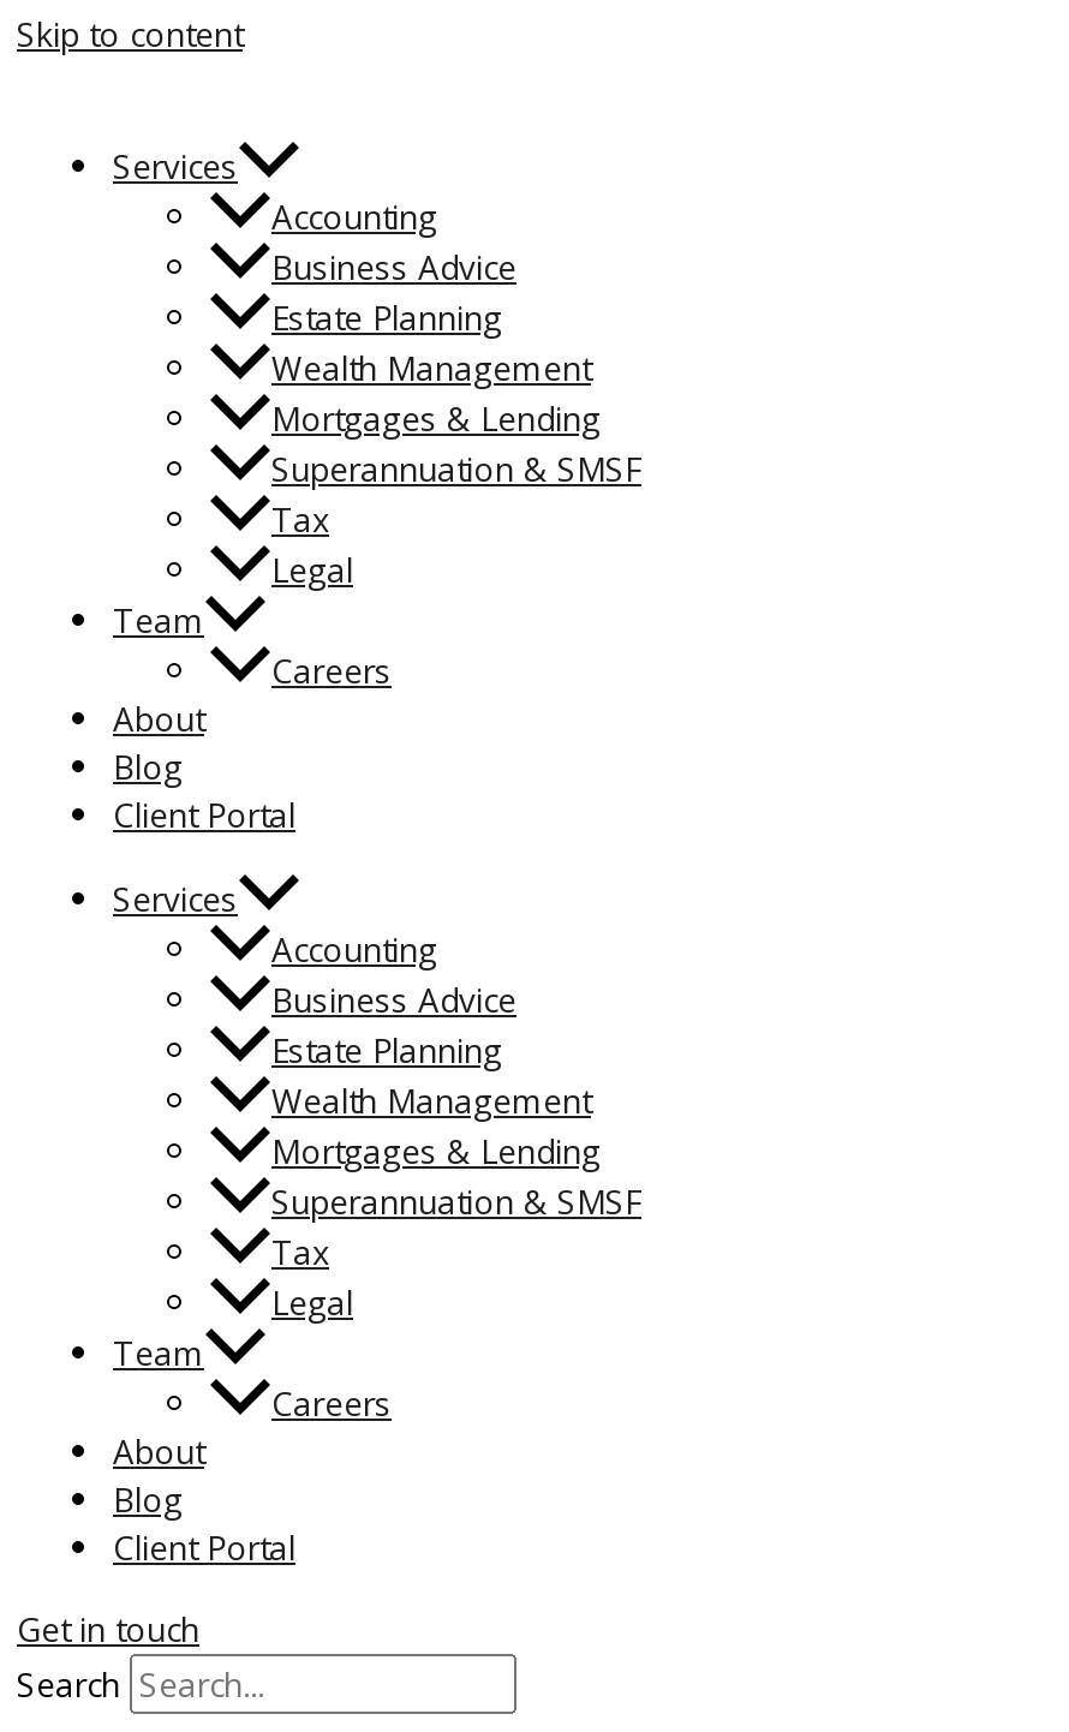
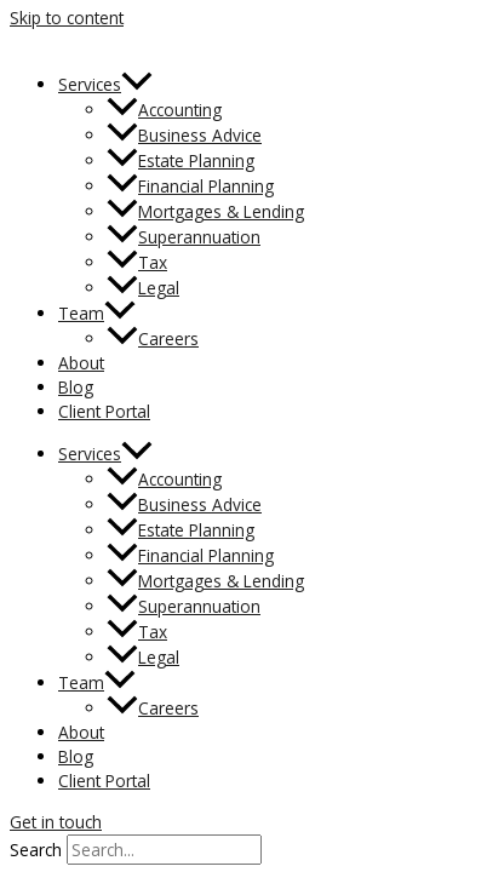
[271,344,591,390] Wealth Management -> [138,174,274,197] Financial Planning
[271,445,641,491] Superannuation & SMSF -> [138,225,260,248] Superannuation
[271,1077,591,1123] Wealth Management -> [138,544,274,567] Financial Planning
[271,1178,641,1224] Superannuation & SMSF -> [138,595,260,618] Superannuation

